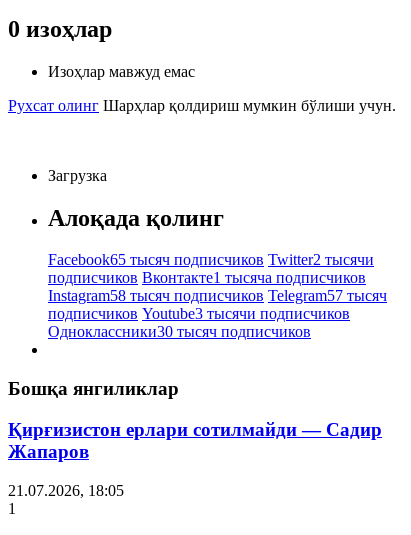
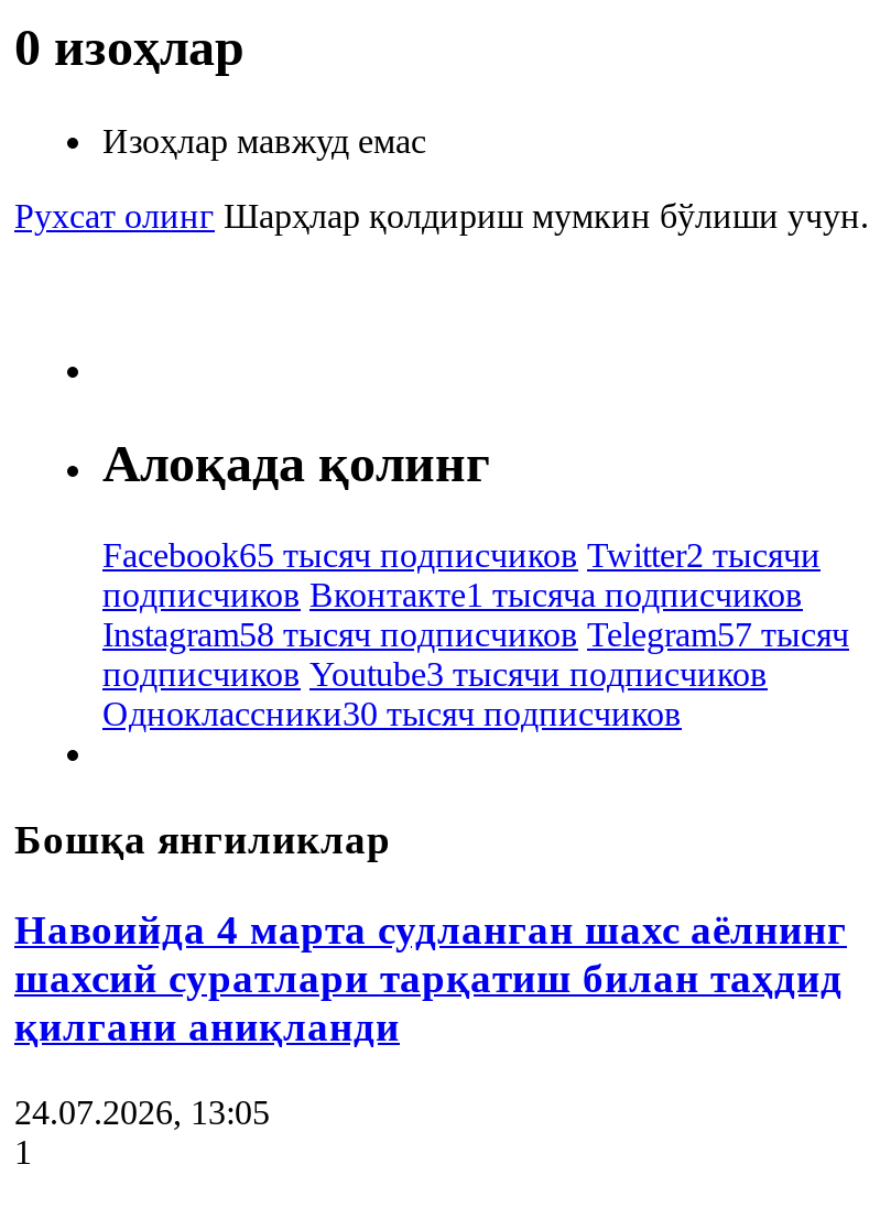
[48,167,107,184] Загрузка -> none
[8,419,382,462] Қирғизистон ерлари сотилмайди — Садир | Жапаров -> [14,906,847,1049] Навоийда 4 марта судланган шахс аёлнинг | шахсий суратлари тарқатиш билан таҳдид | қилгани аниқланди
[8,482,124,499] 21.07.2026, 18:05 -> [14,1093,270,1130] 24.07.2026, 13:05

